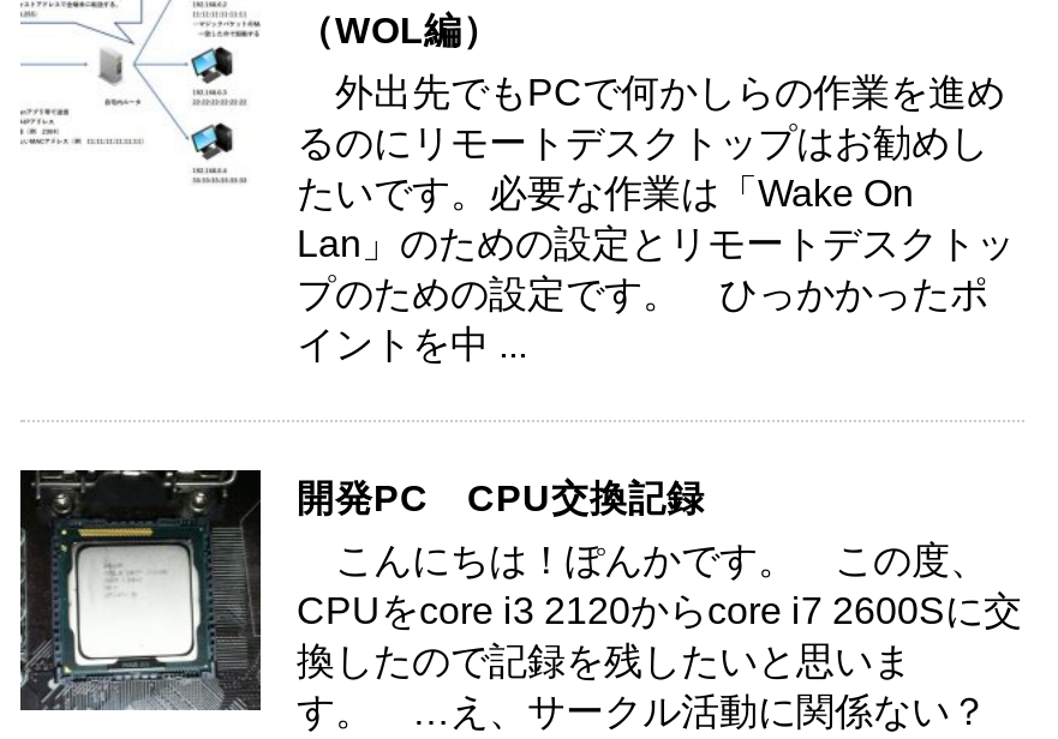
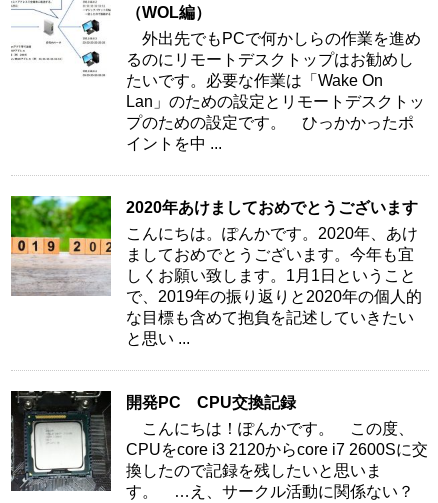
none -> [10,195,422,347] [image] | 2020年あけましておめでとうございます | こんにちは。ぽんかです。2020年、あけ | ましておめでとうございます。今年も宜 | しくお願い致します。1月1日ということ | で、2019年の振り返りと2020年の個人的 | な目標も含めて抱負を記述していきたい | と思い ...

